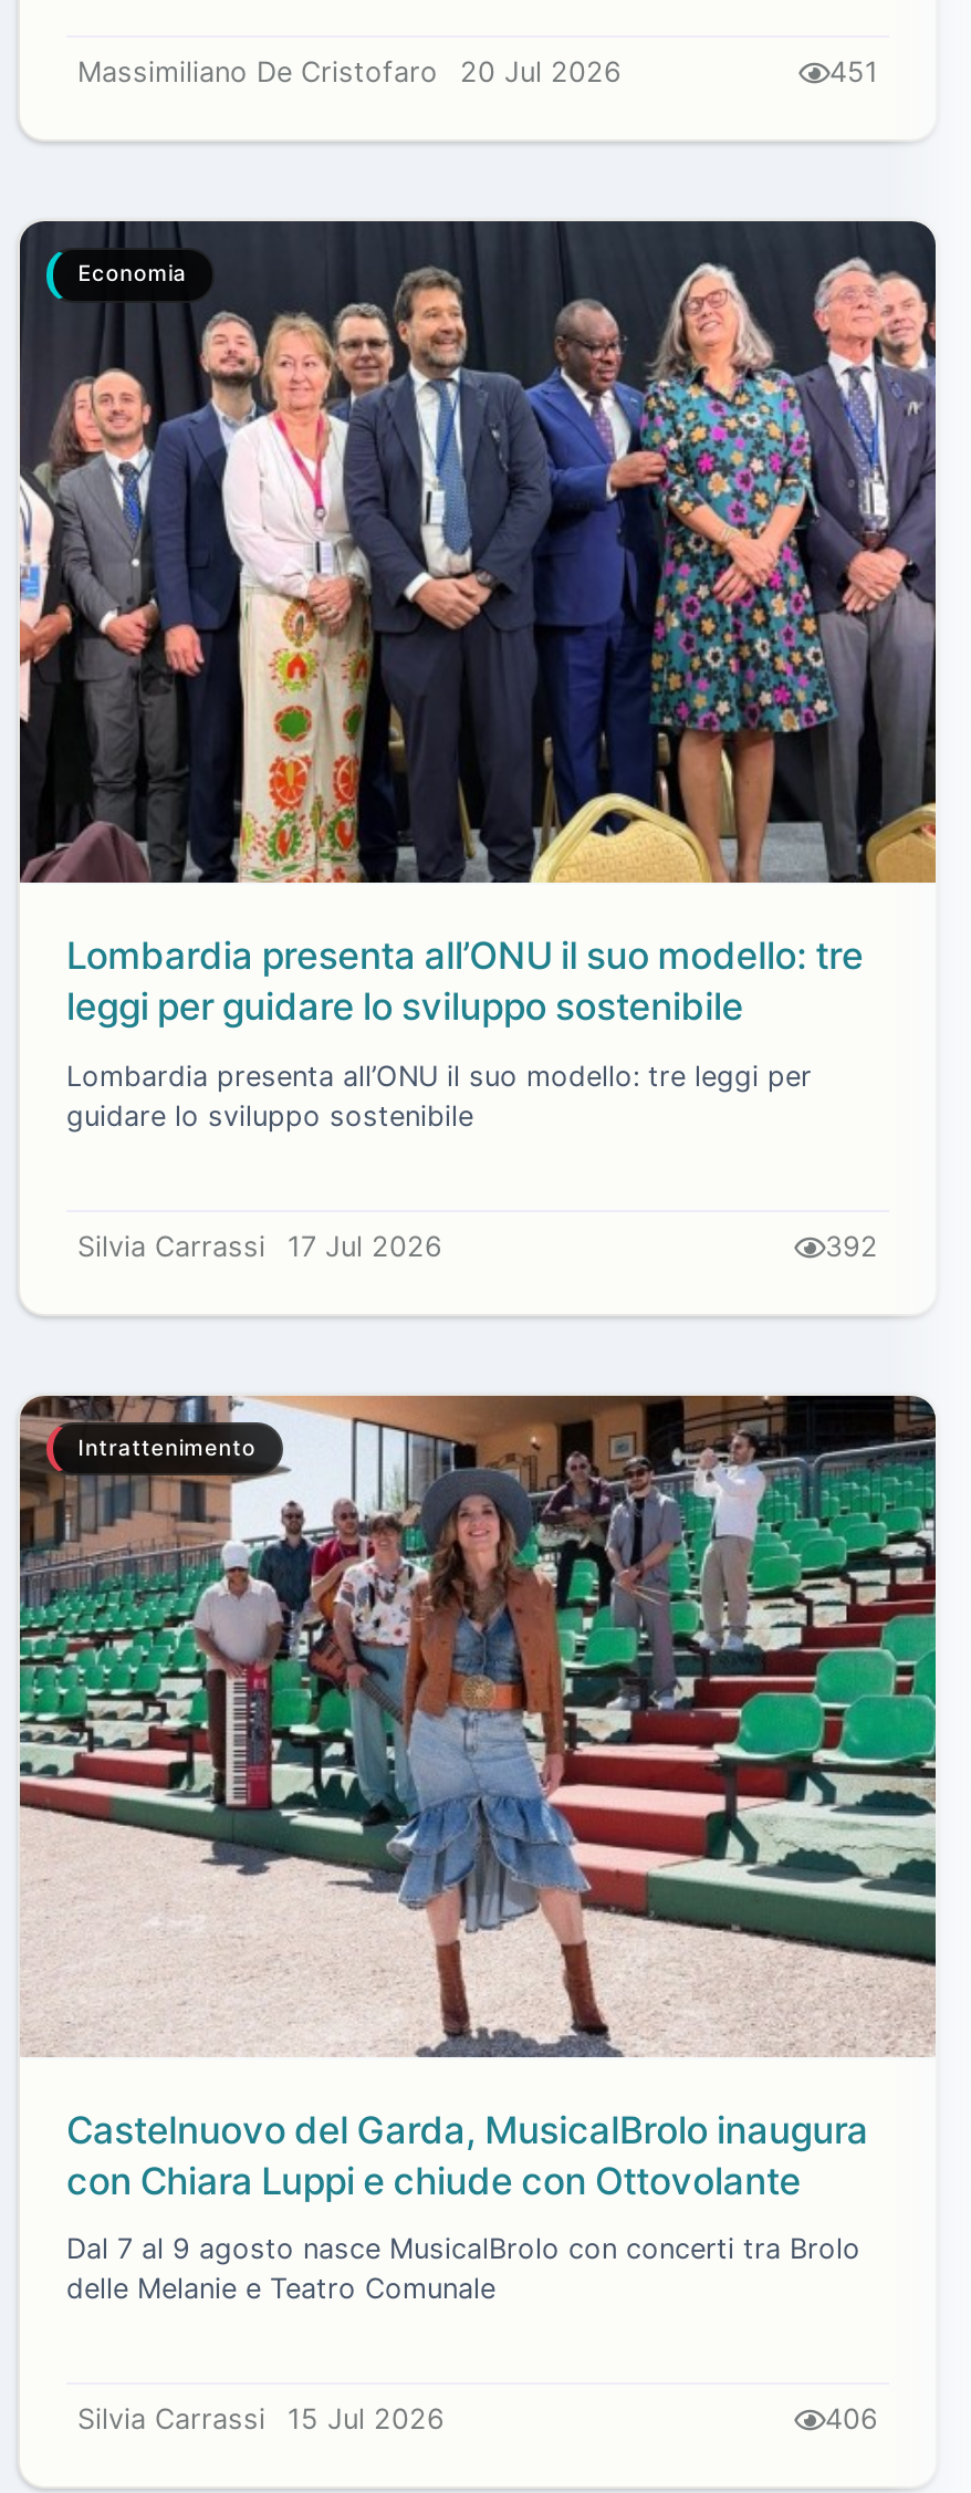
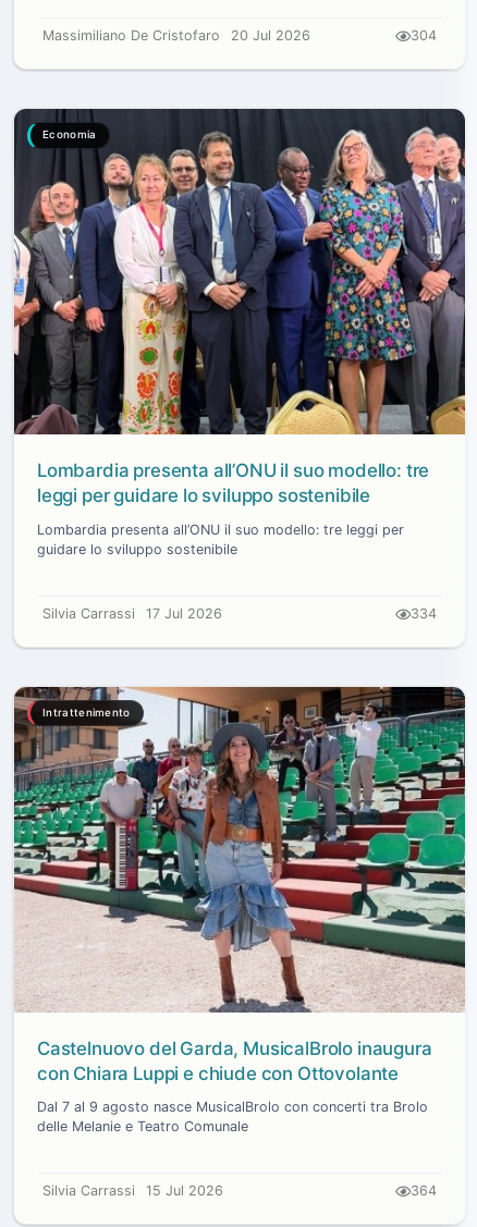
[829,56,878,89] 451 -> [411,28,437,44] 304
[825,1229,878,1263] 392 -> [411,605,437,621] 334
[825,2403,878,2436] 406 -> [411,1183,437,1199] 364

